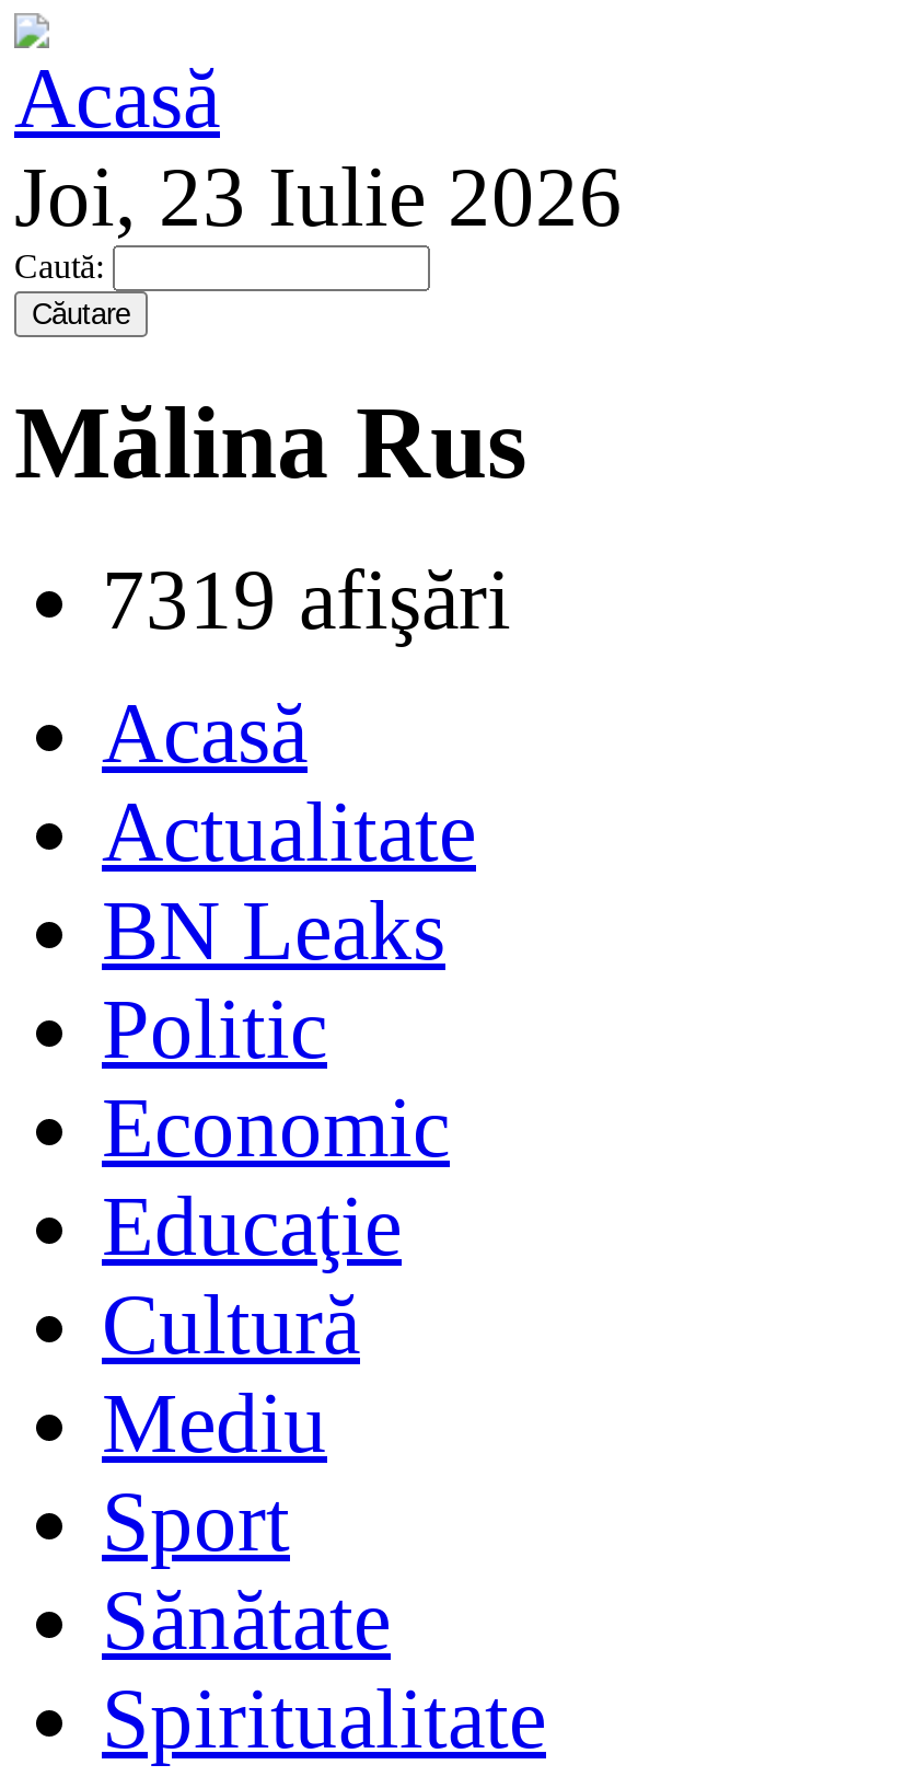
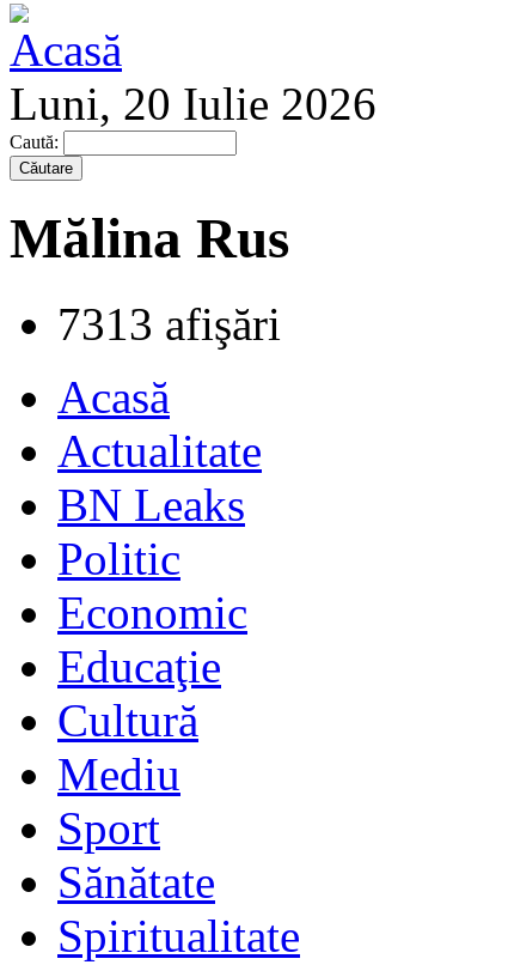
[14,149,623,243] Joi, 23 Iulie 2026 -> [10,78,377,129] Luni, 20 Iulie 2026
[102,552,511,646] 7319 afişări -> [57,298,281,349] 7313 afişări

